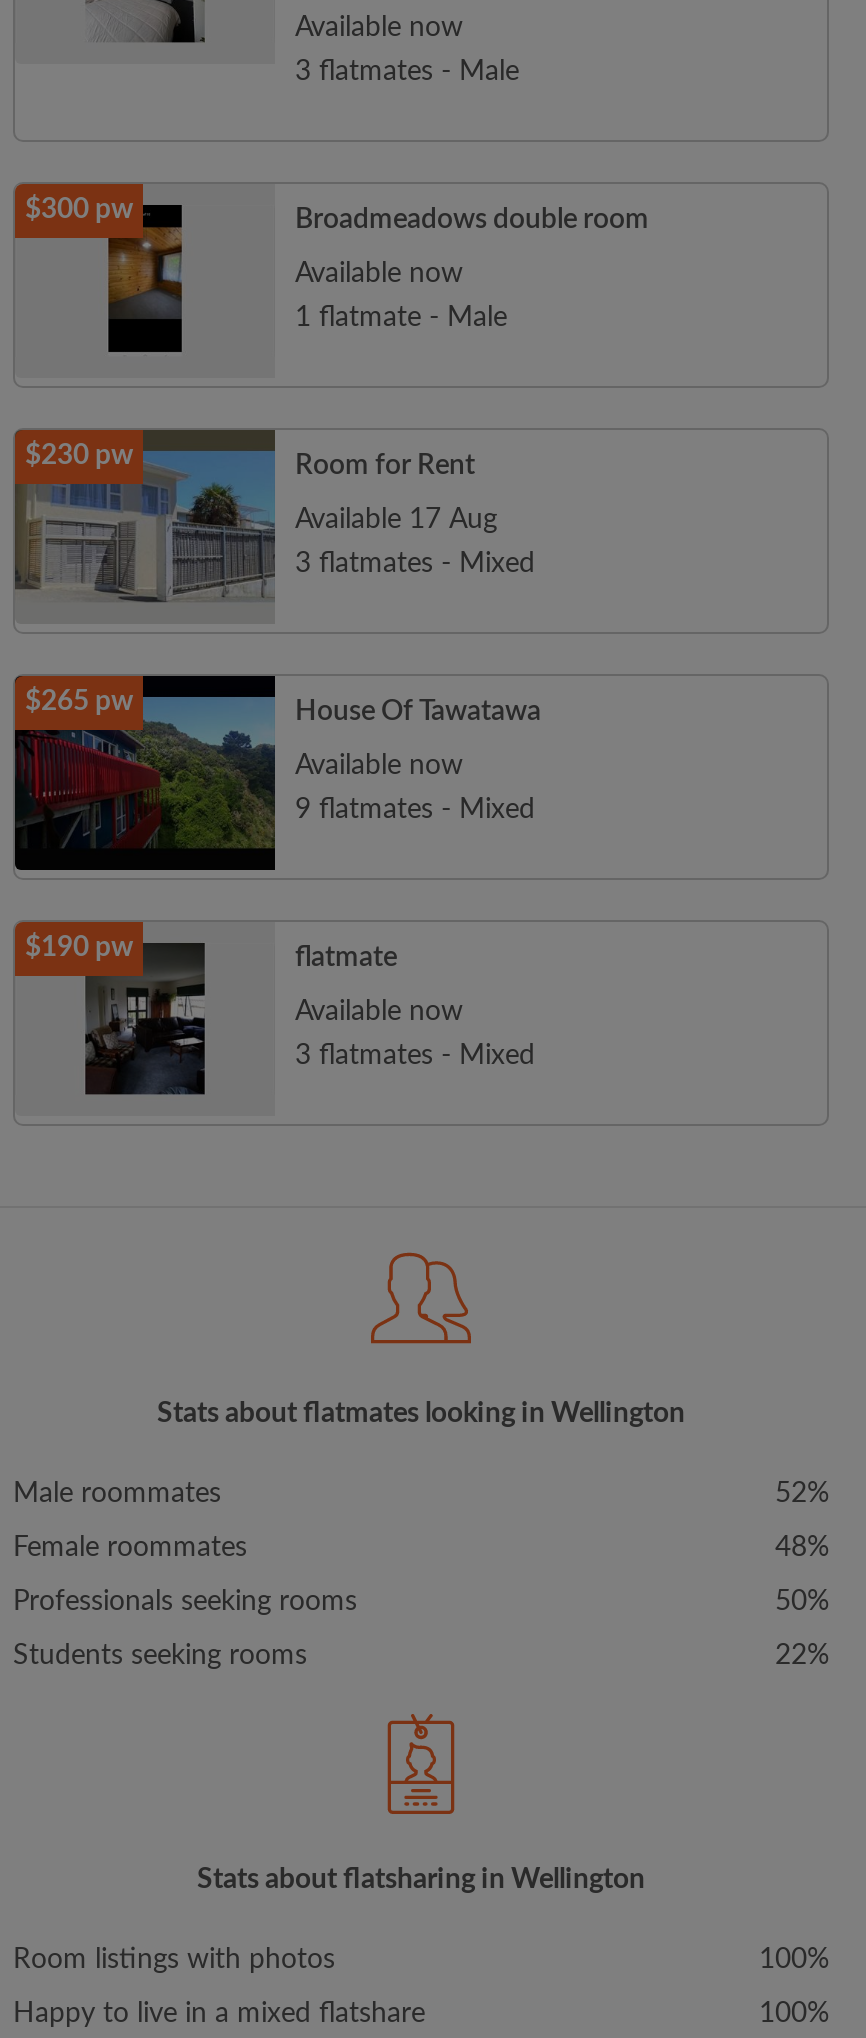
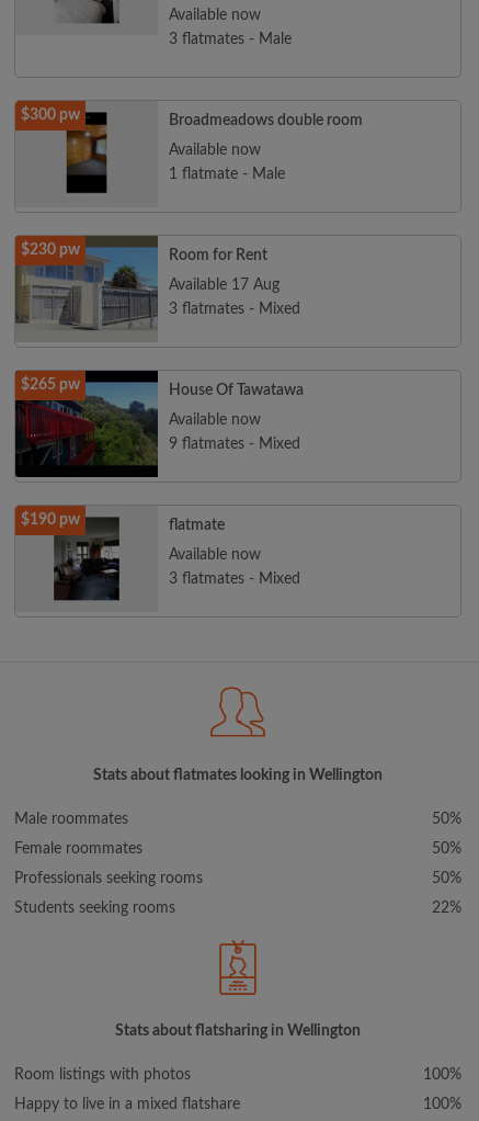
[775,1480,829,1508] 52% -> [432,812,461,827] 50%
[775,1534,829,1562] 48% -> [432,841,461,857] 50%

